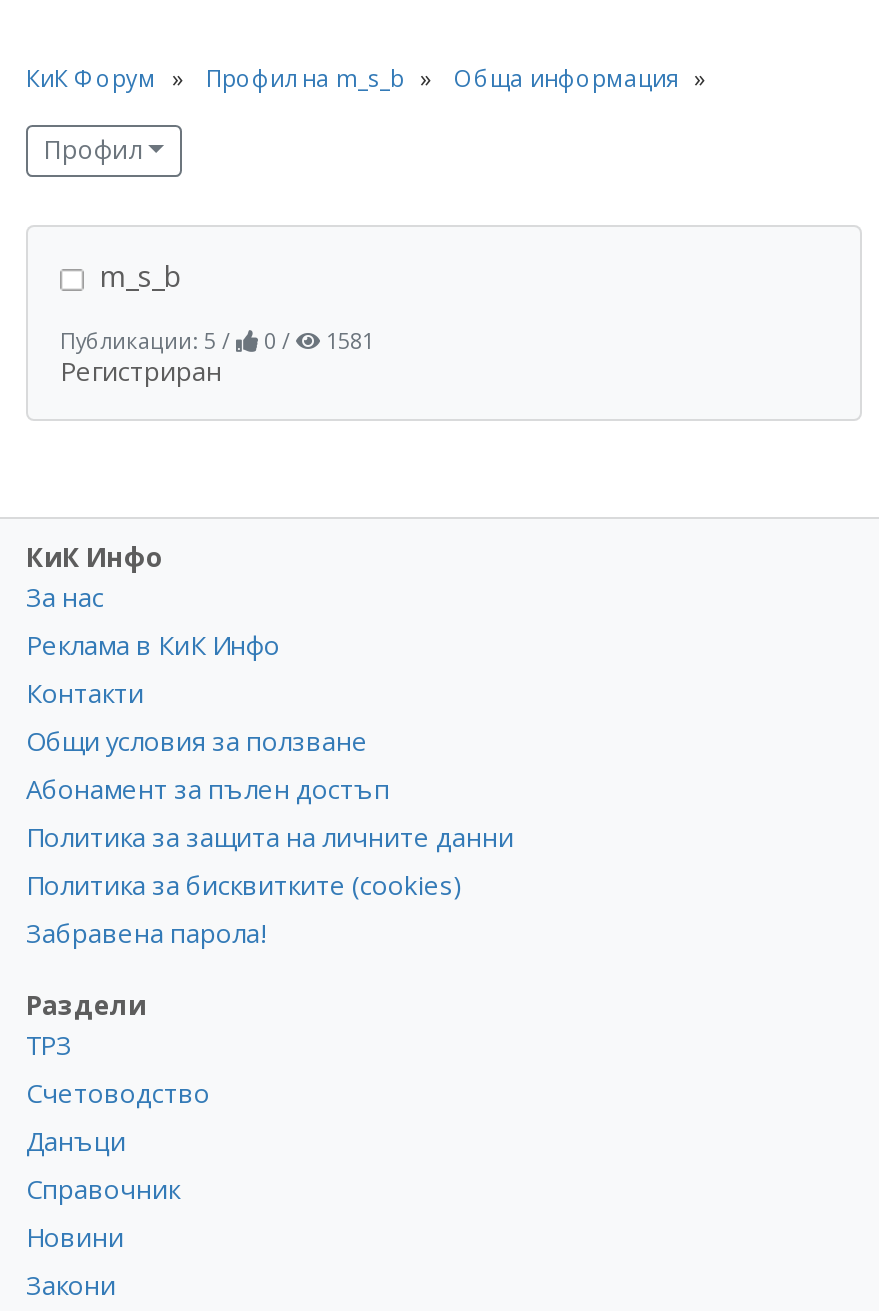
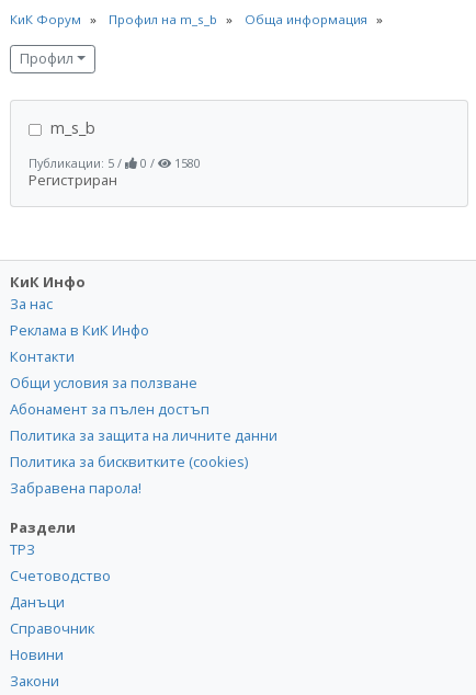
[320,325,374,355] 1581 -> [171,155,201,171] 1580

